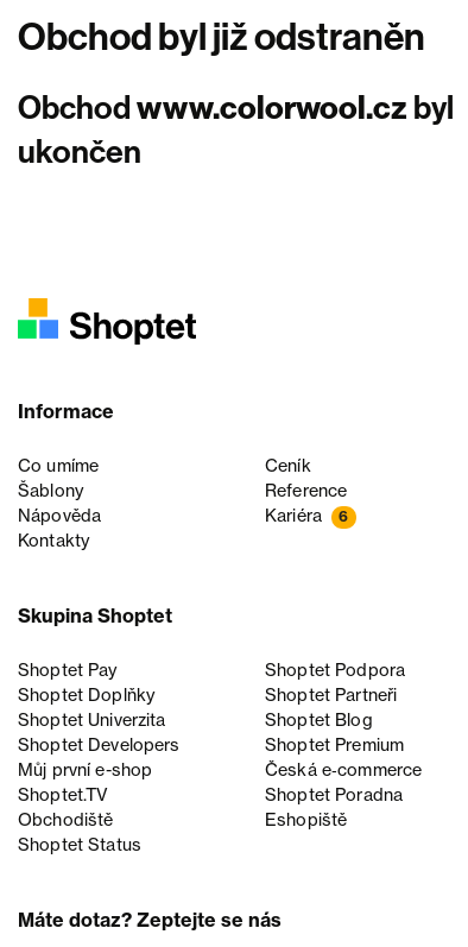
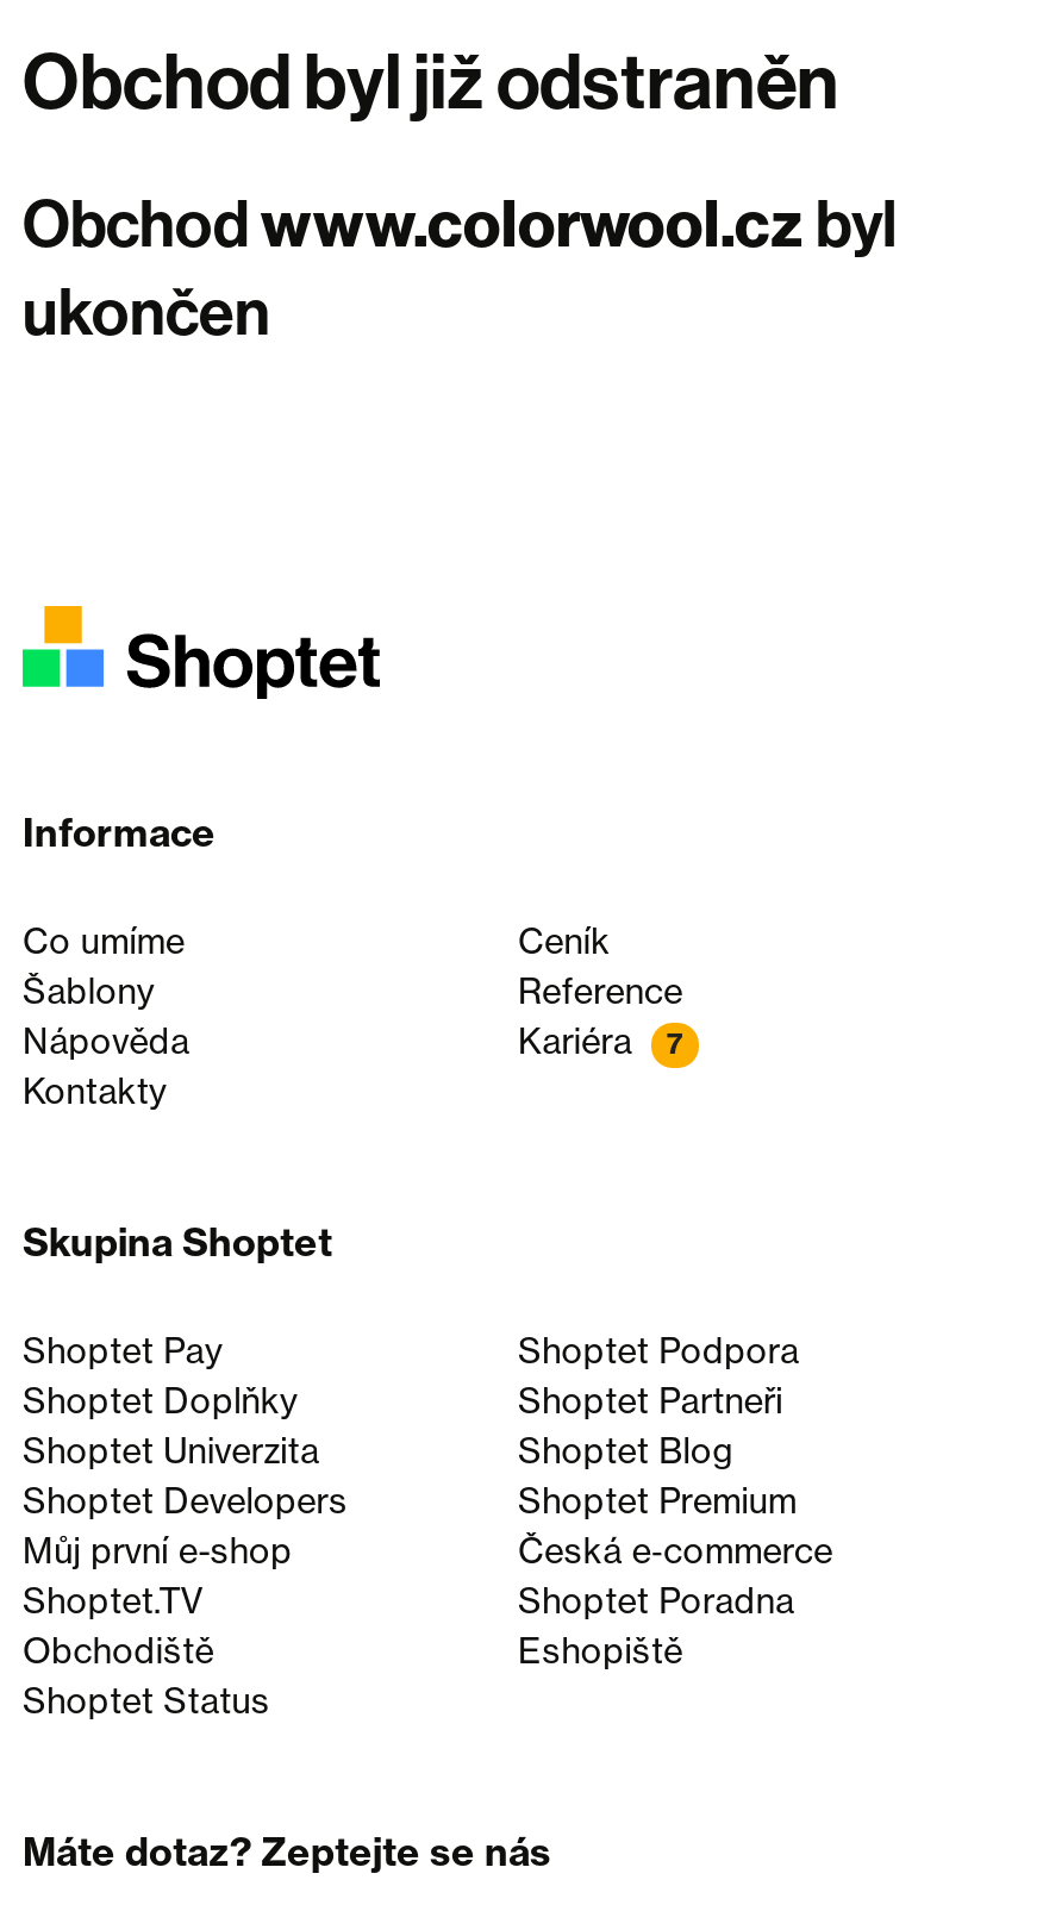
[265,505,349,527] Kariéra 6 -> [518,1021,684,1064] Kariéra 7

